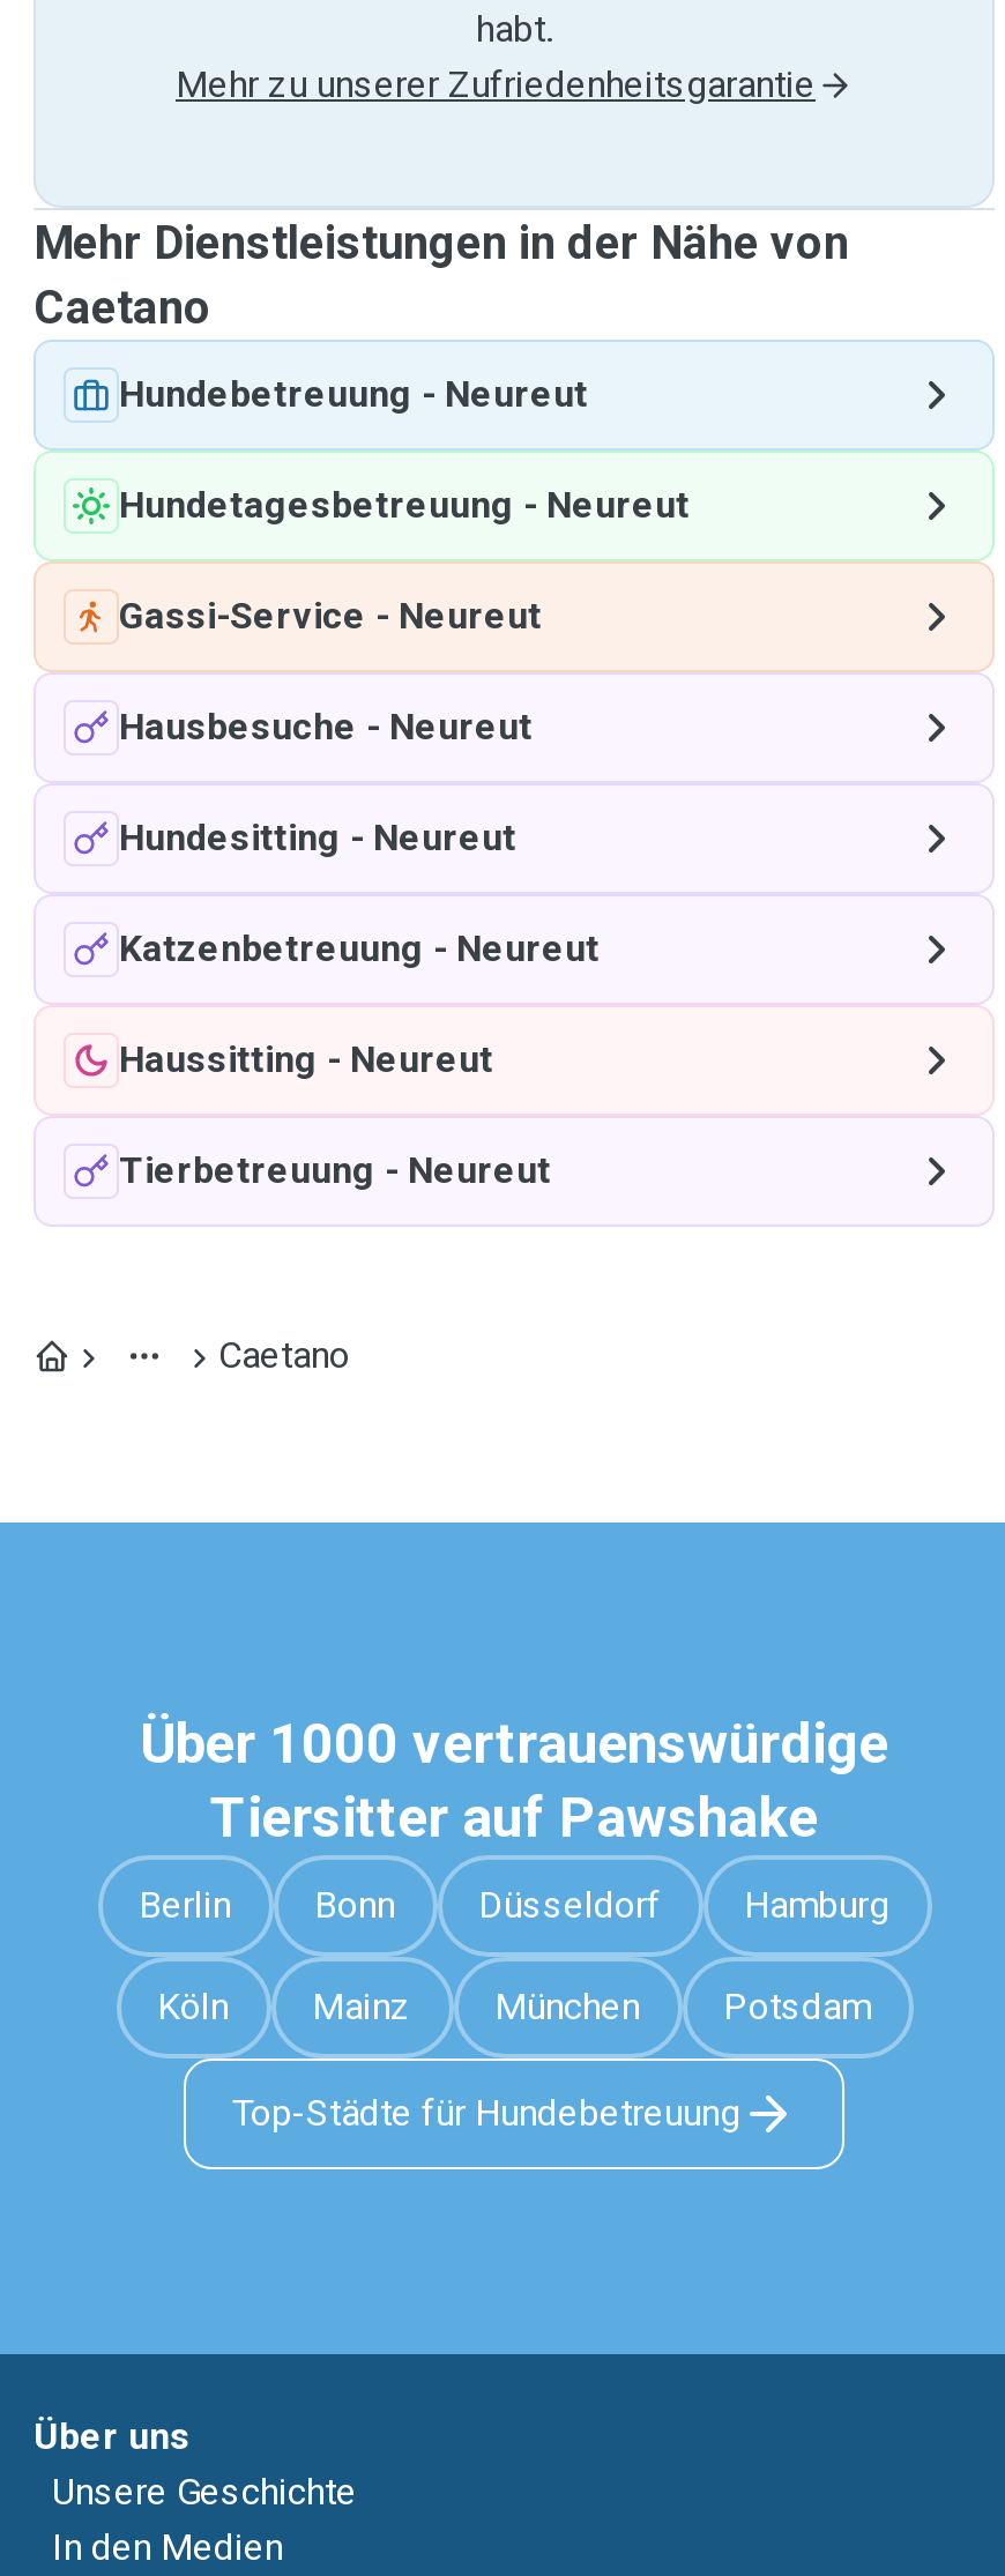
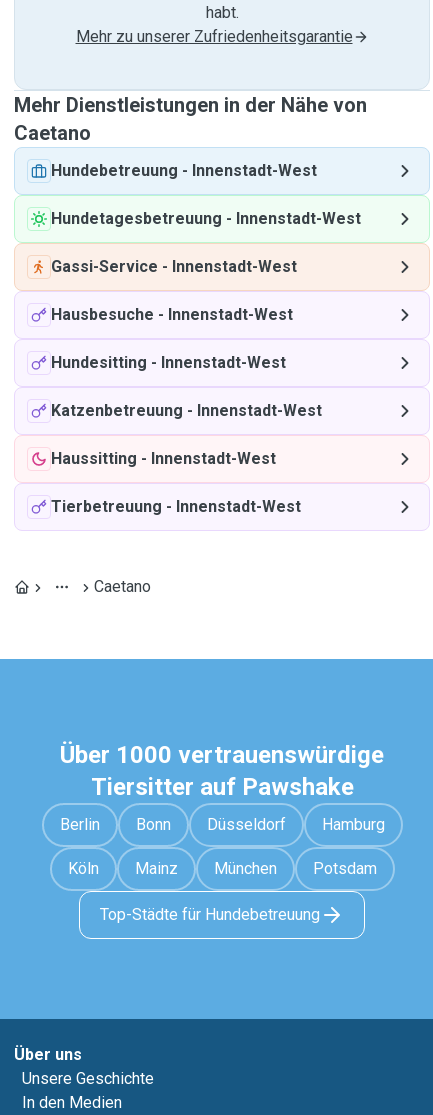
[119,372,588,416] Hundebetreuung - Neureut -> [51,161,317,180] Hundebetreuung - Innenstadt-West
[119,483,690,527] Hundetagesbetreuung - Neureut -> [51,209,361,228] Hundetagesbetreuung - Innenstadt-West
[119,594,542,638] Gassi-Service - Neureut -> [51,257,297,276] Gassi-Service - Innenstadt-West
[119,705,533,749] Hausbesuche - Neureut -> [51,305,293,324] Hausbesuche - Innenstadt-West
[119,816,516,859] Hundesitting - Neureut -> [51,353,286,372] Hundesitting - Innenstadt-West
[119,926,600,970] Katzenbetreuung - Neureut -> [51,401,322,420] Katzenbetreuung - Innenstadt-West
[119,1037,493,1081] Haussitting - Neureut -> [51,449,276,468] Haussitting - Innenstadt-West
[119,1148,551,1192] Tierbetreuung - Neureut -> [51,497,301,516] Tierbetreuung - Innenstadt-West

